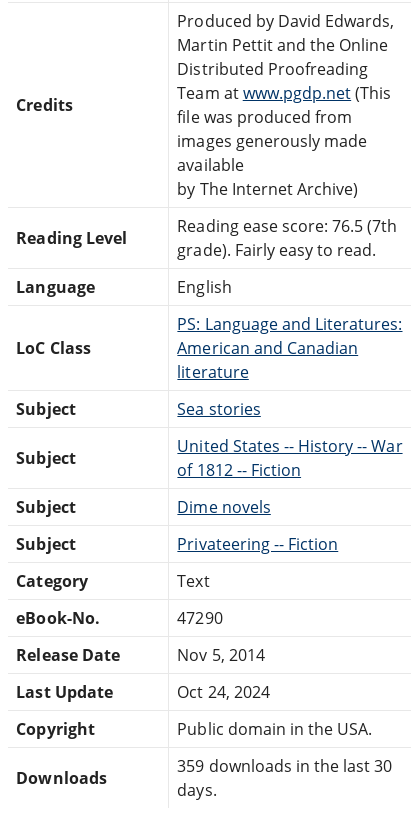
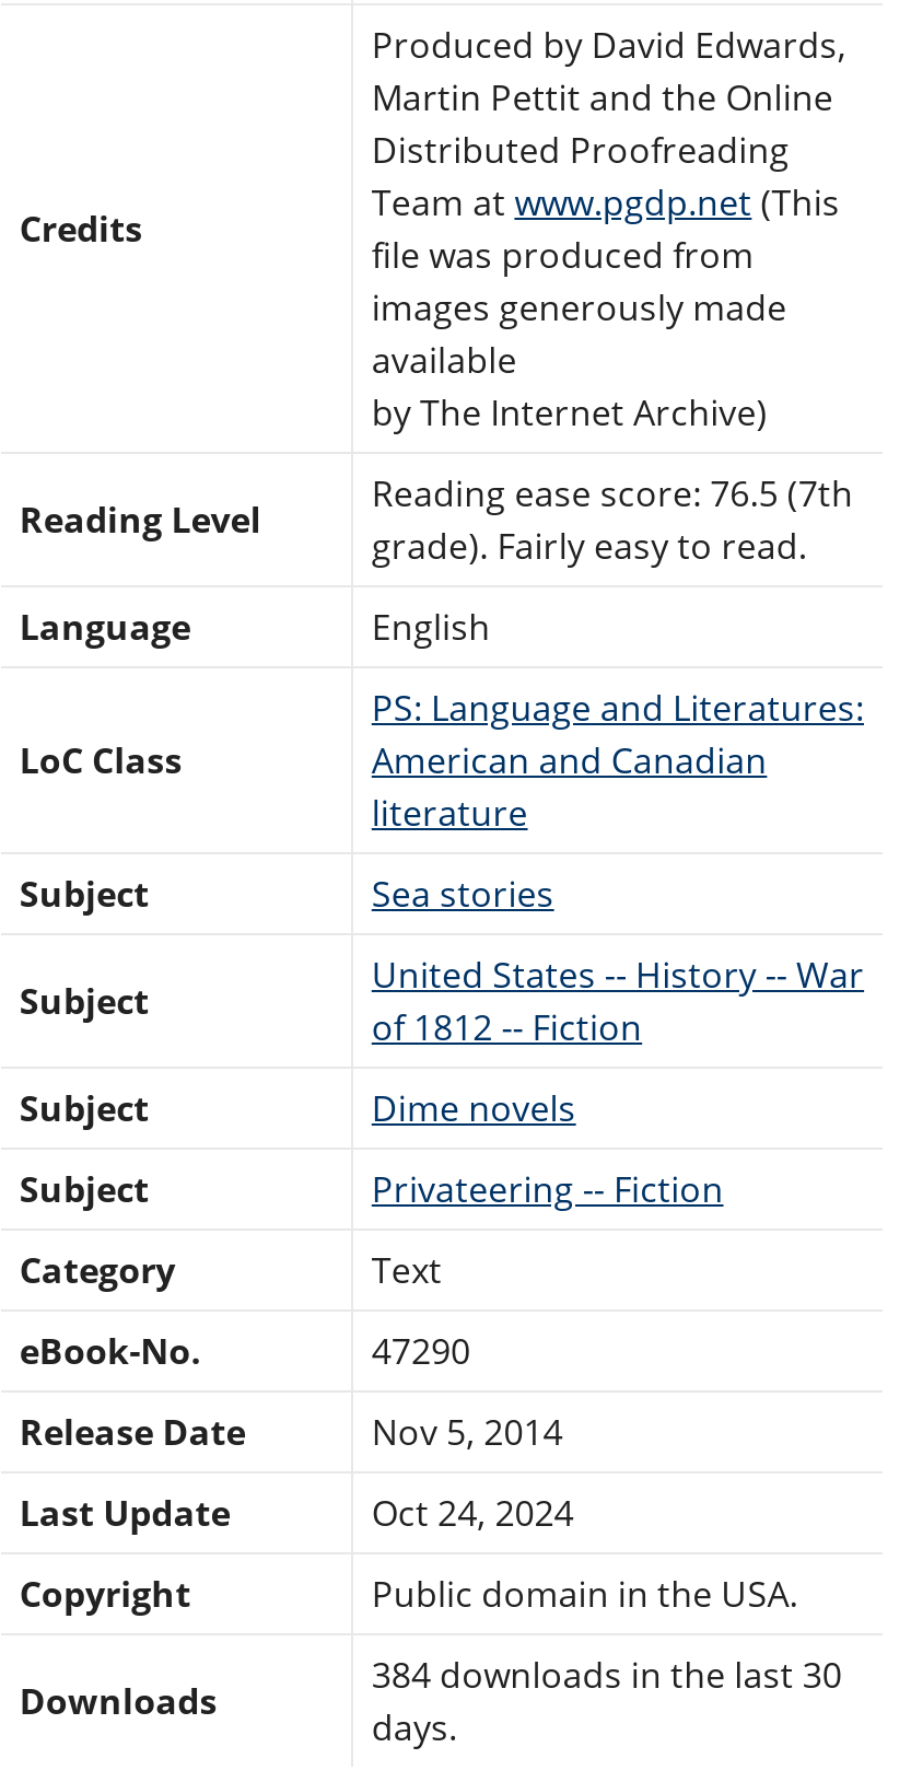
[177,755,392,777] 359 downloads in the last 30 -> [372,1650,842,1698] 384 downloads in the last 30

